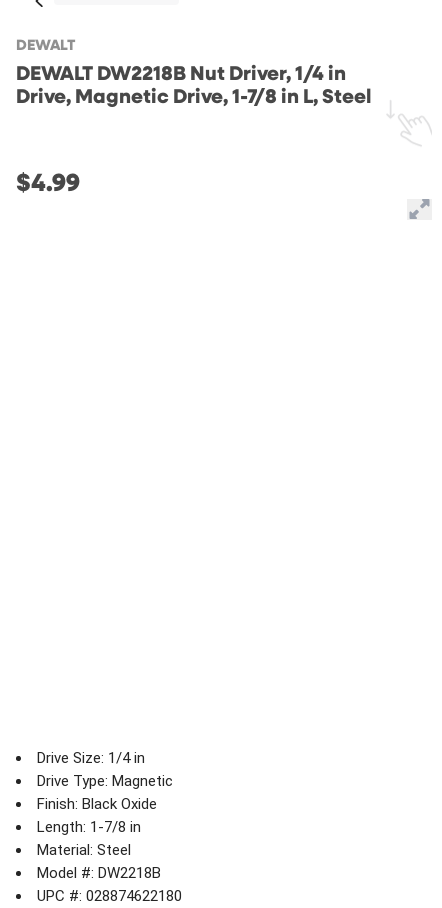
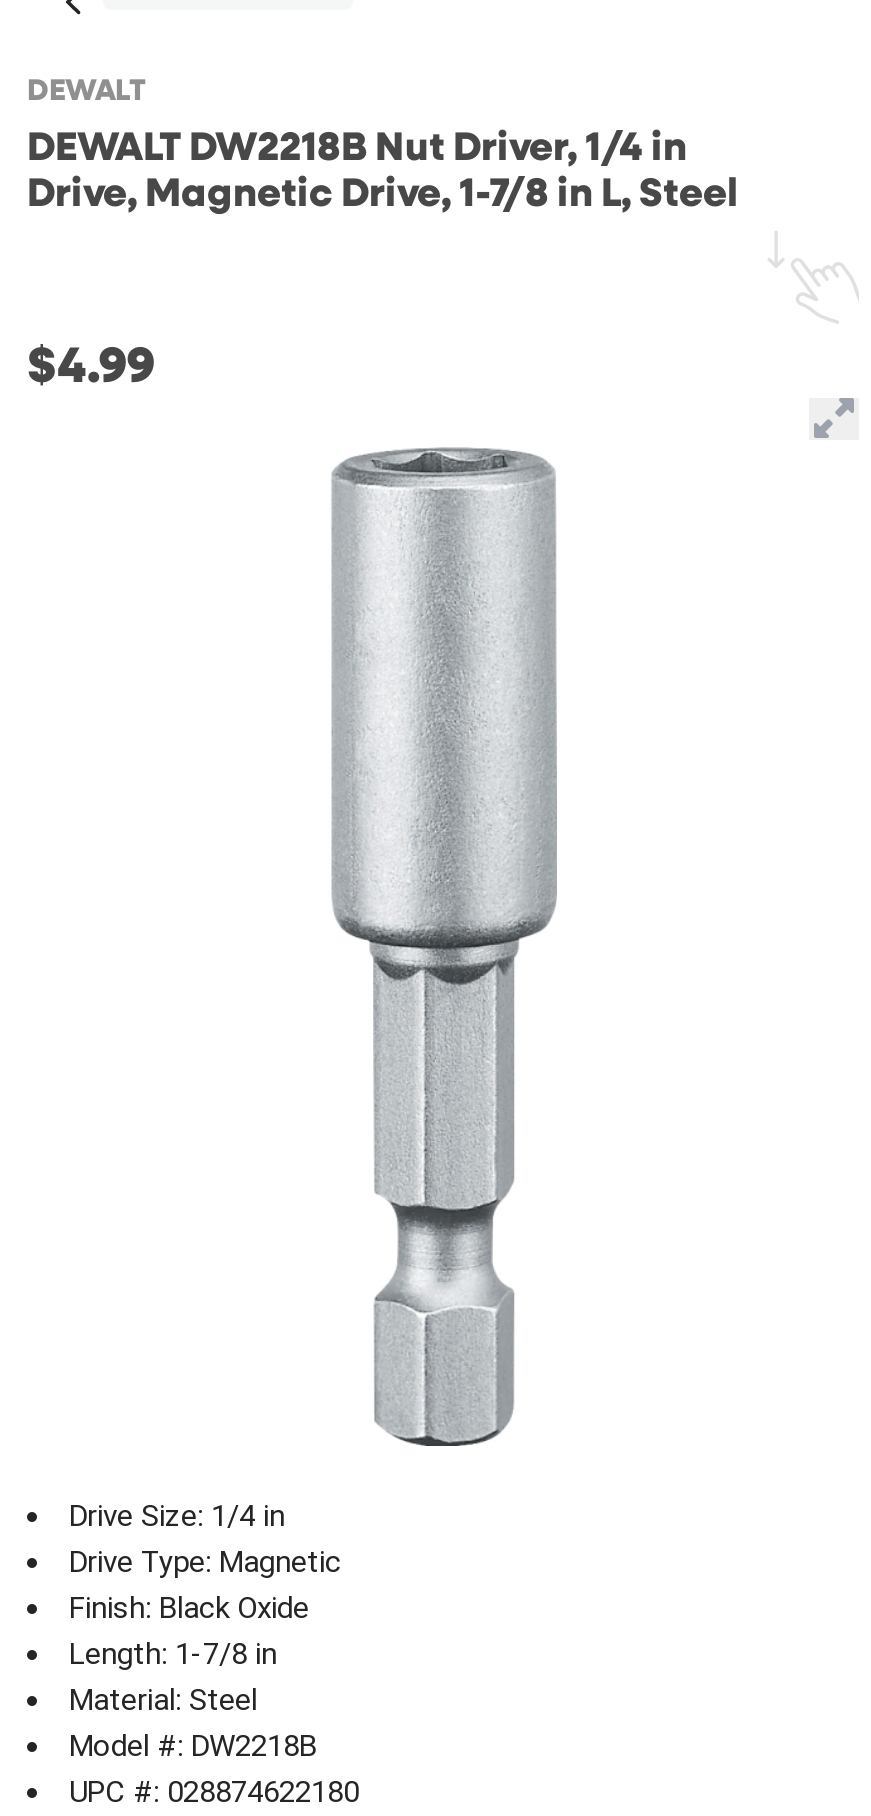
none -> [329,446,559,1448] [image]

